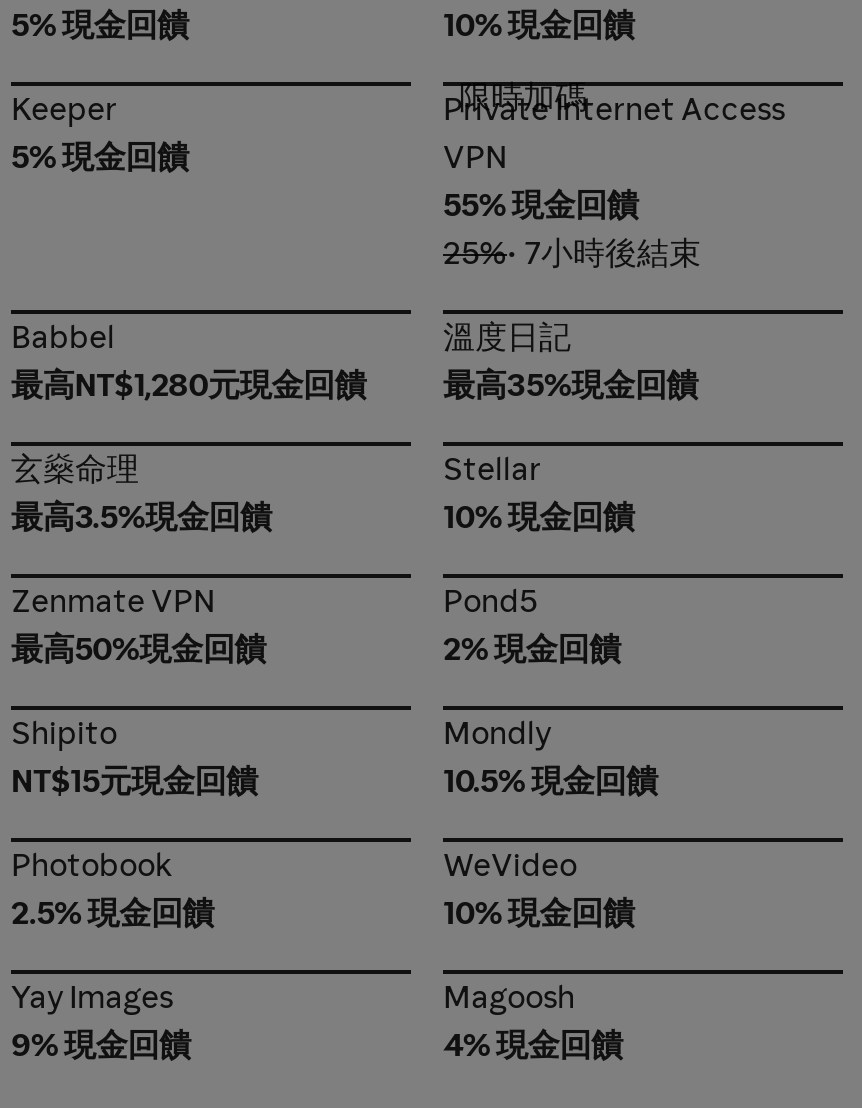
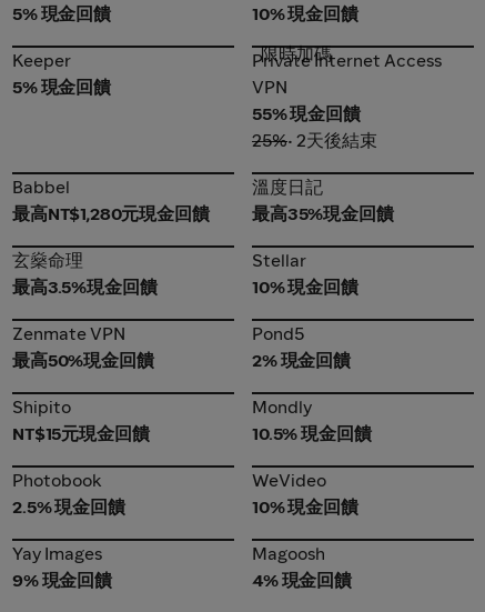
[443,234,701,272] 25% • 7小時後結束 -> [252,130,377,151] 25% • 2天後結束

